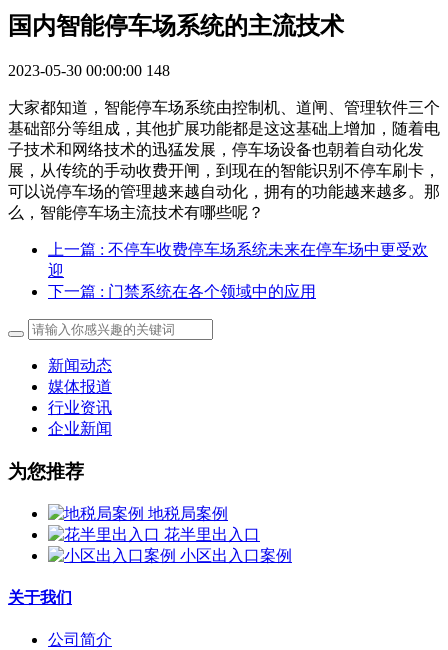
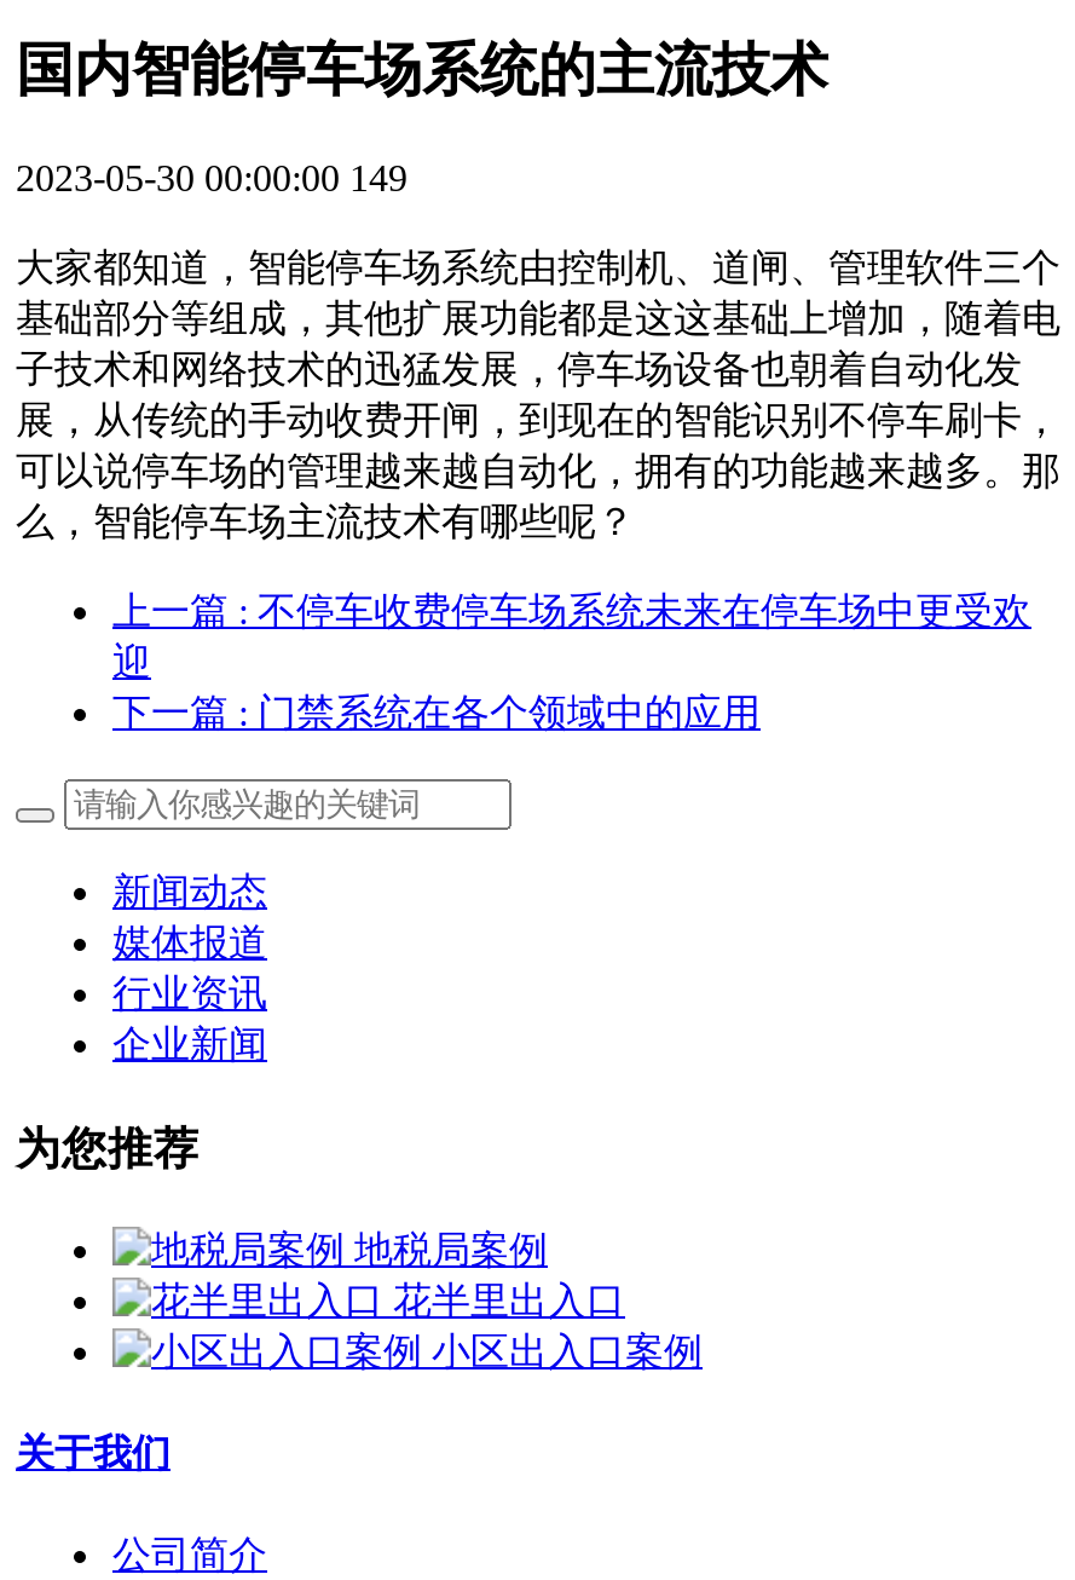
[8,62,170,79] 2023-05-30 00:00:00 148 -> [16,158,408,199] 2023-05-30 00:00:00 149

